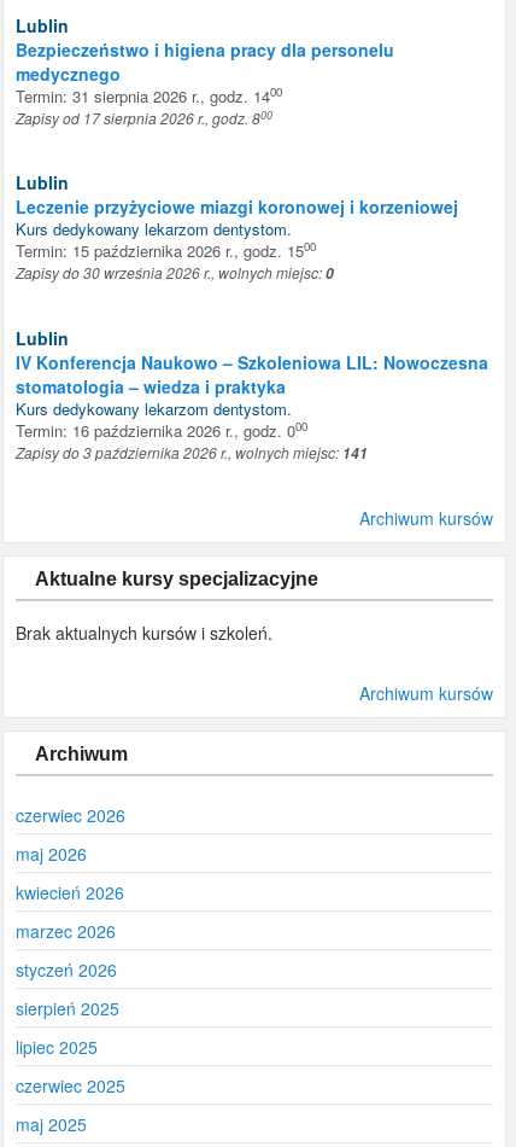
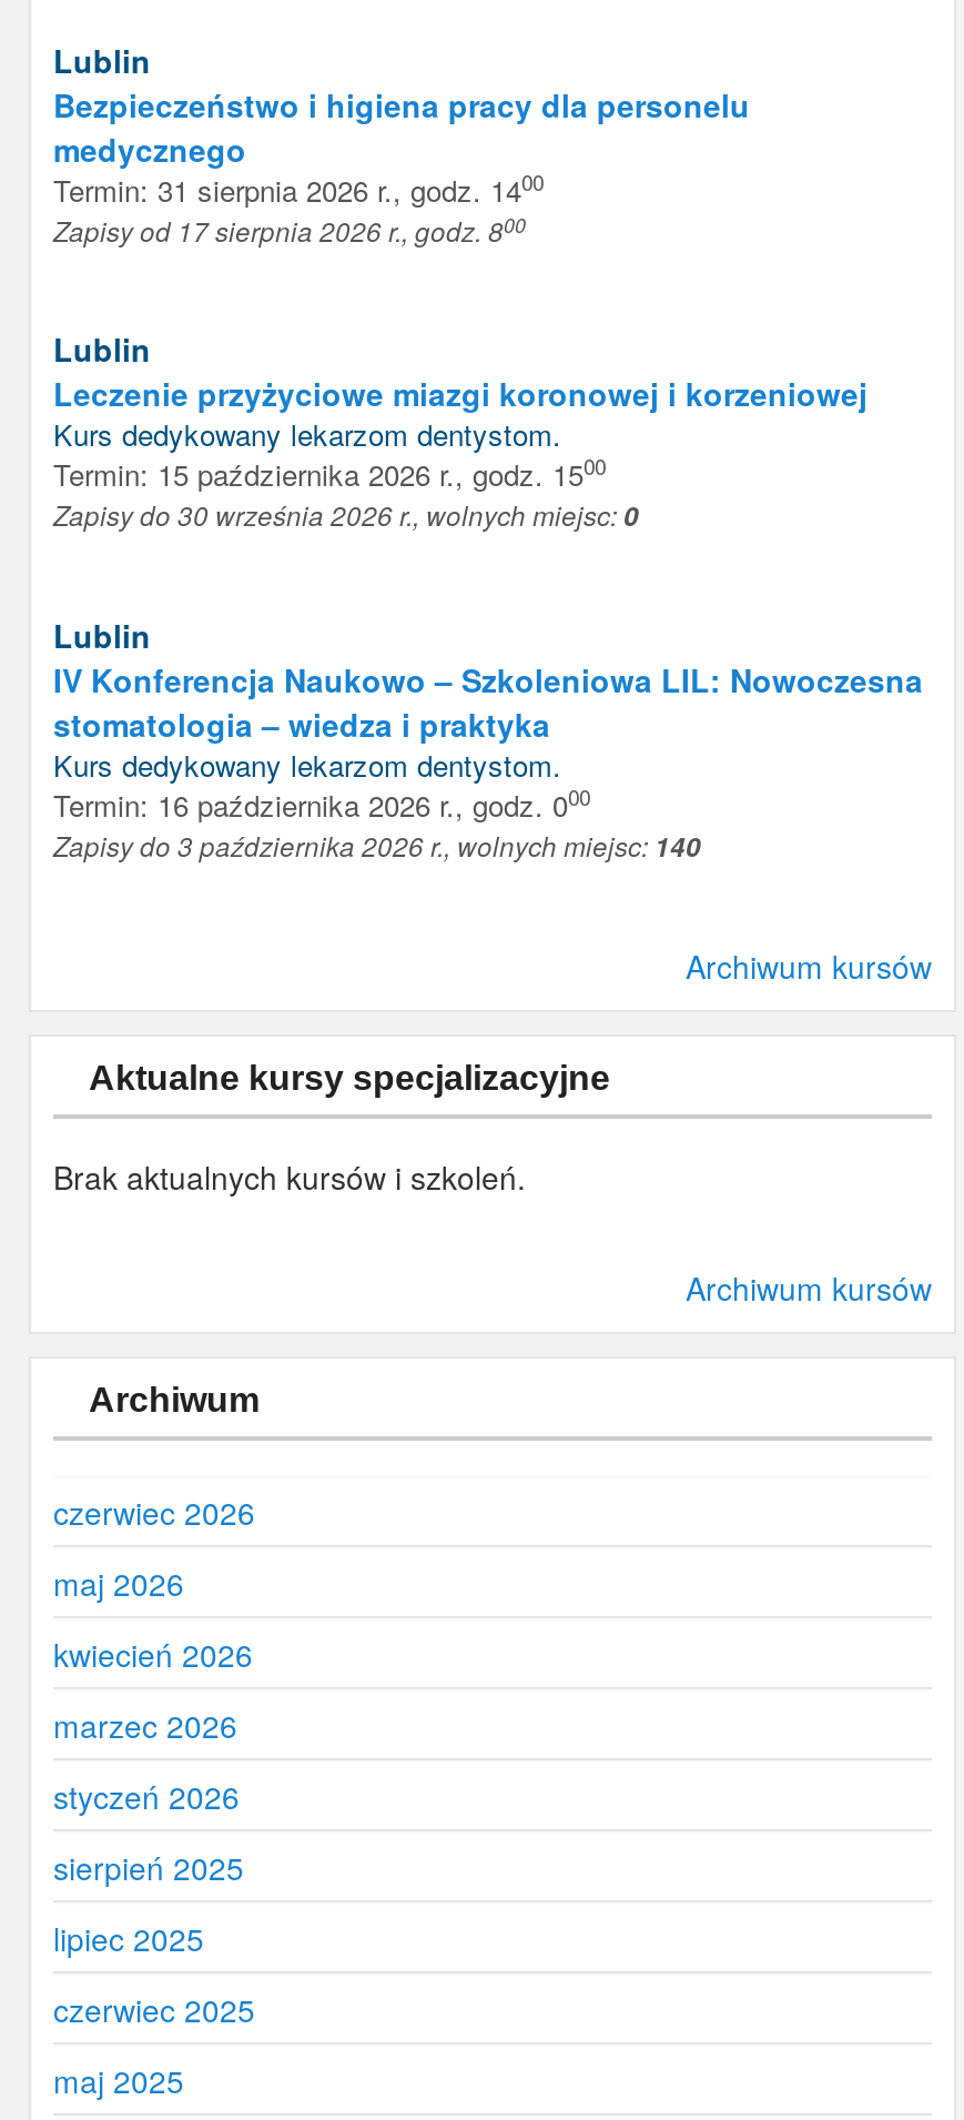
[16,442,368,464] Zapisy do 3 października 2026 r., wolnych miejsc: 141 -> [53,826,701,866] Zapisy do 3 października 2026 r., wolnych miejsc: 140

